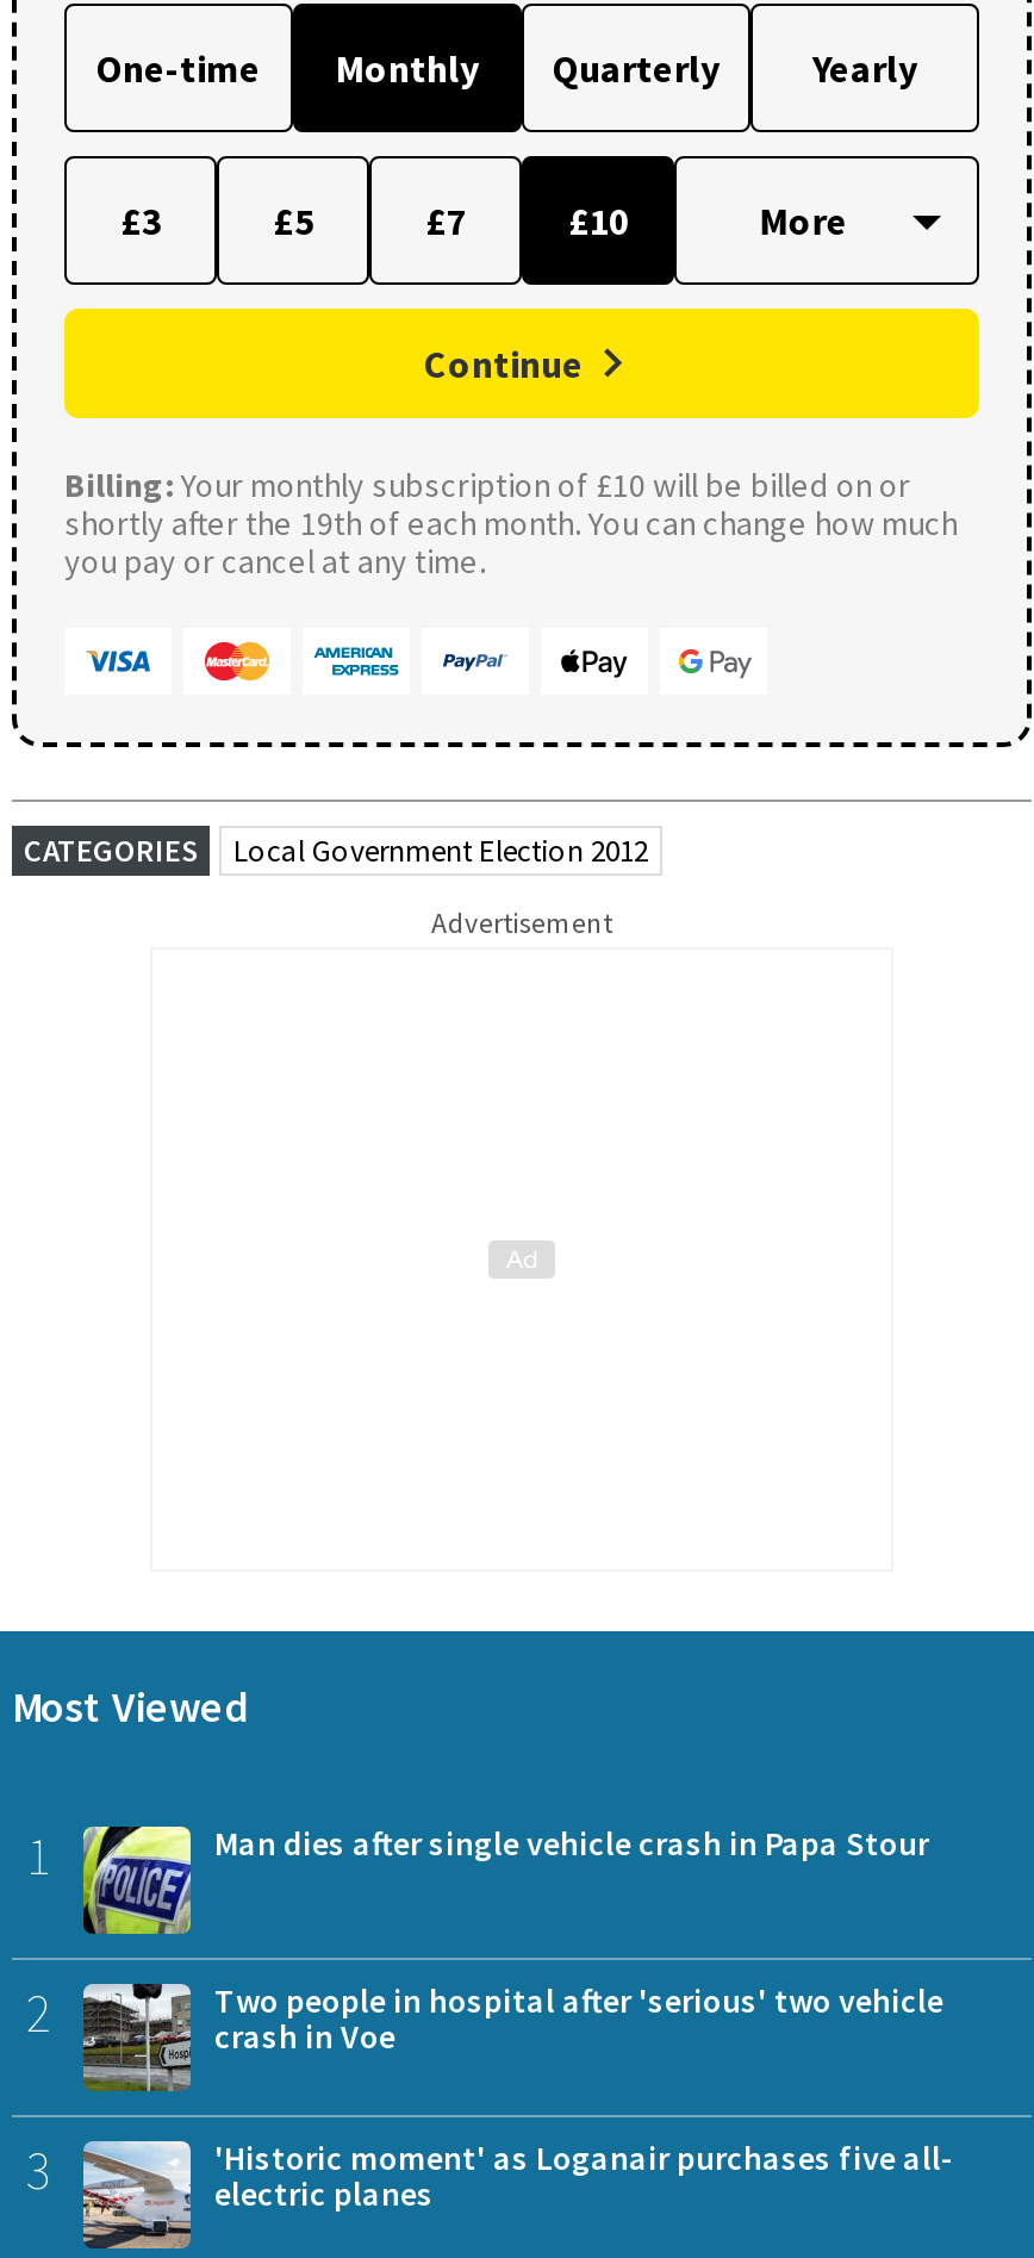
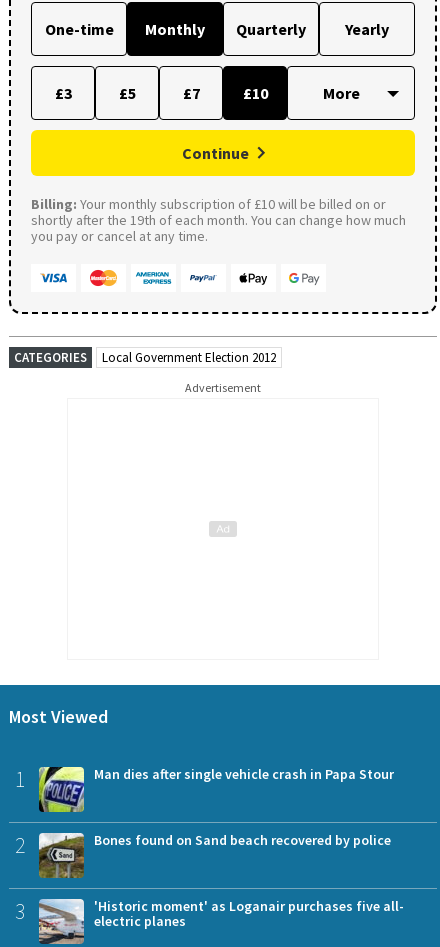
[81,1979,943,2092] [image] | Two people in hospital after 'serious' two vehicle | crash in Voe -> [38,831,391,878] [image] | Bones found on Sand beach recovered by police

